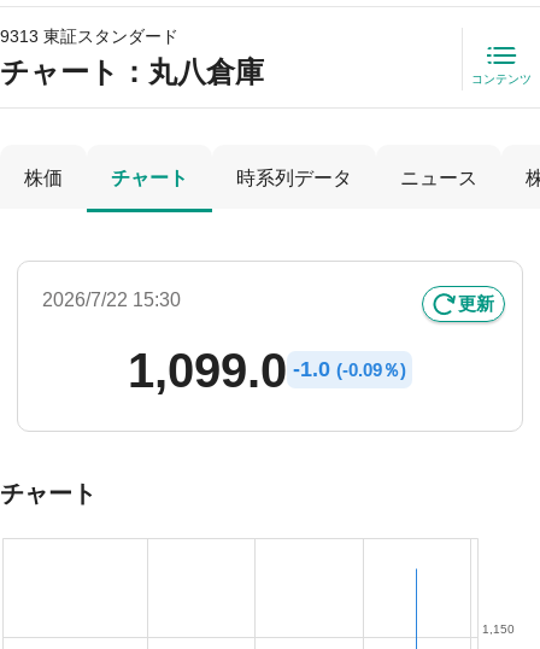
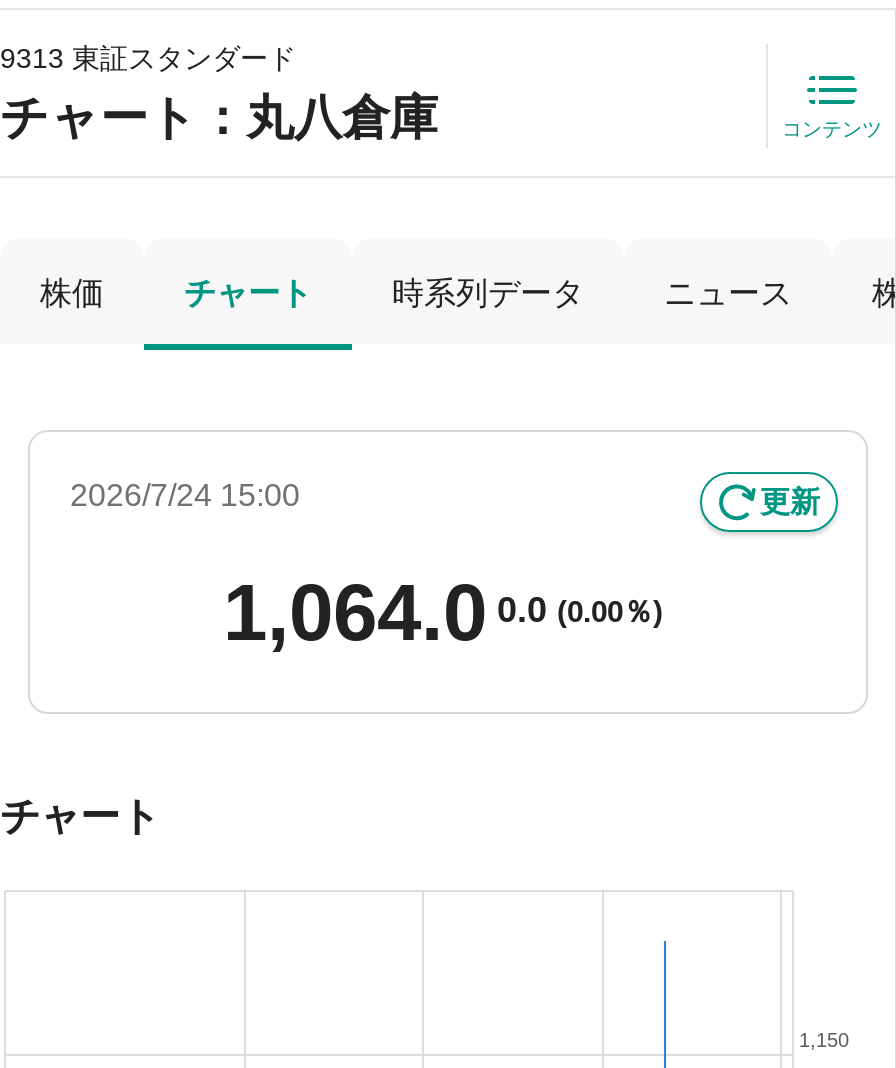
[42,290,181,310] 2026/7/22 15:30 -> [70,478,300,512] 2026/7/24 15:00
[128,344,406,397] 1,099.0 -1.0 (-0.09％) -> [223,568,663,656] 1,064.0 0.0 (0.00％)

